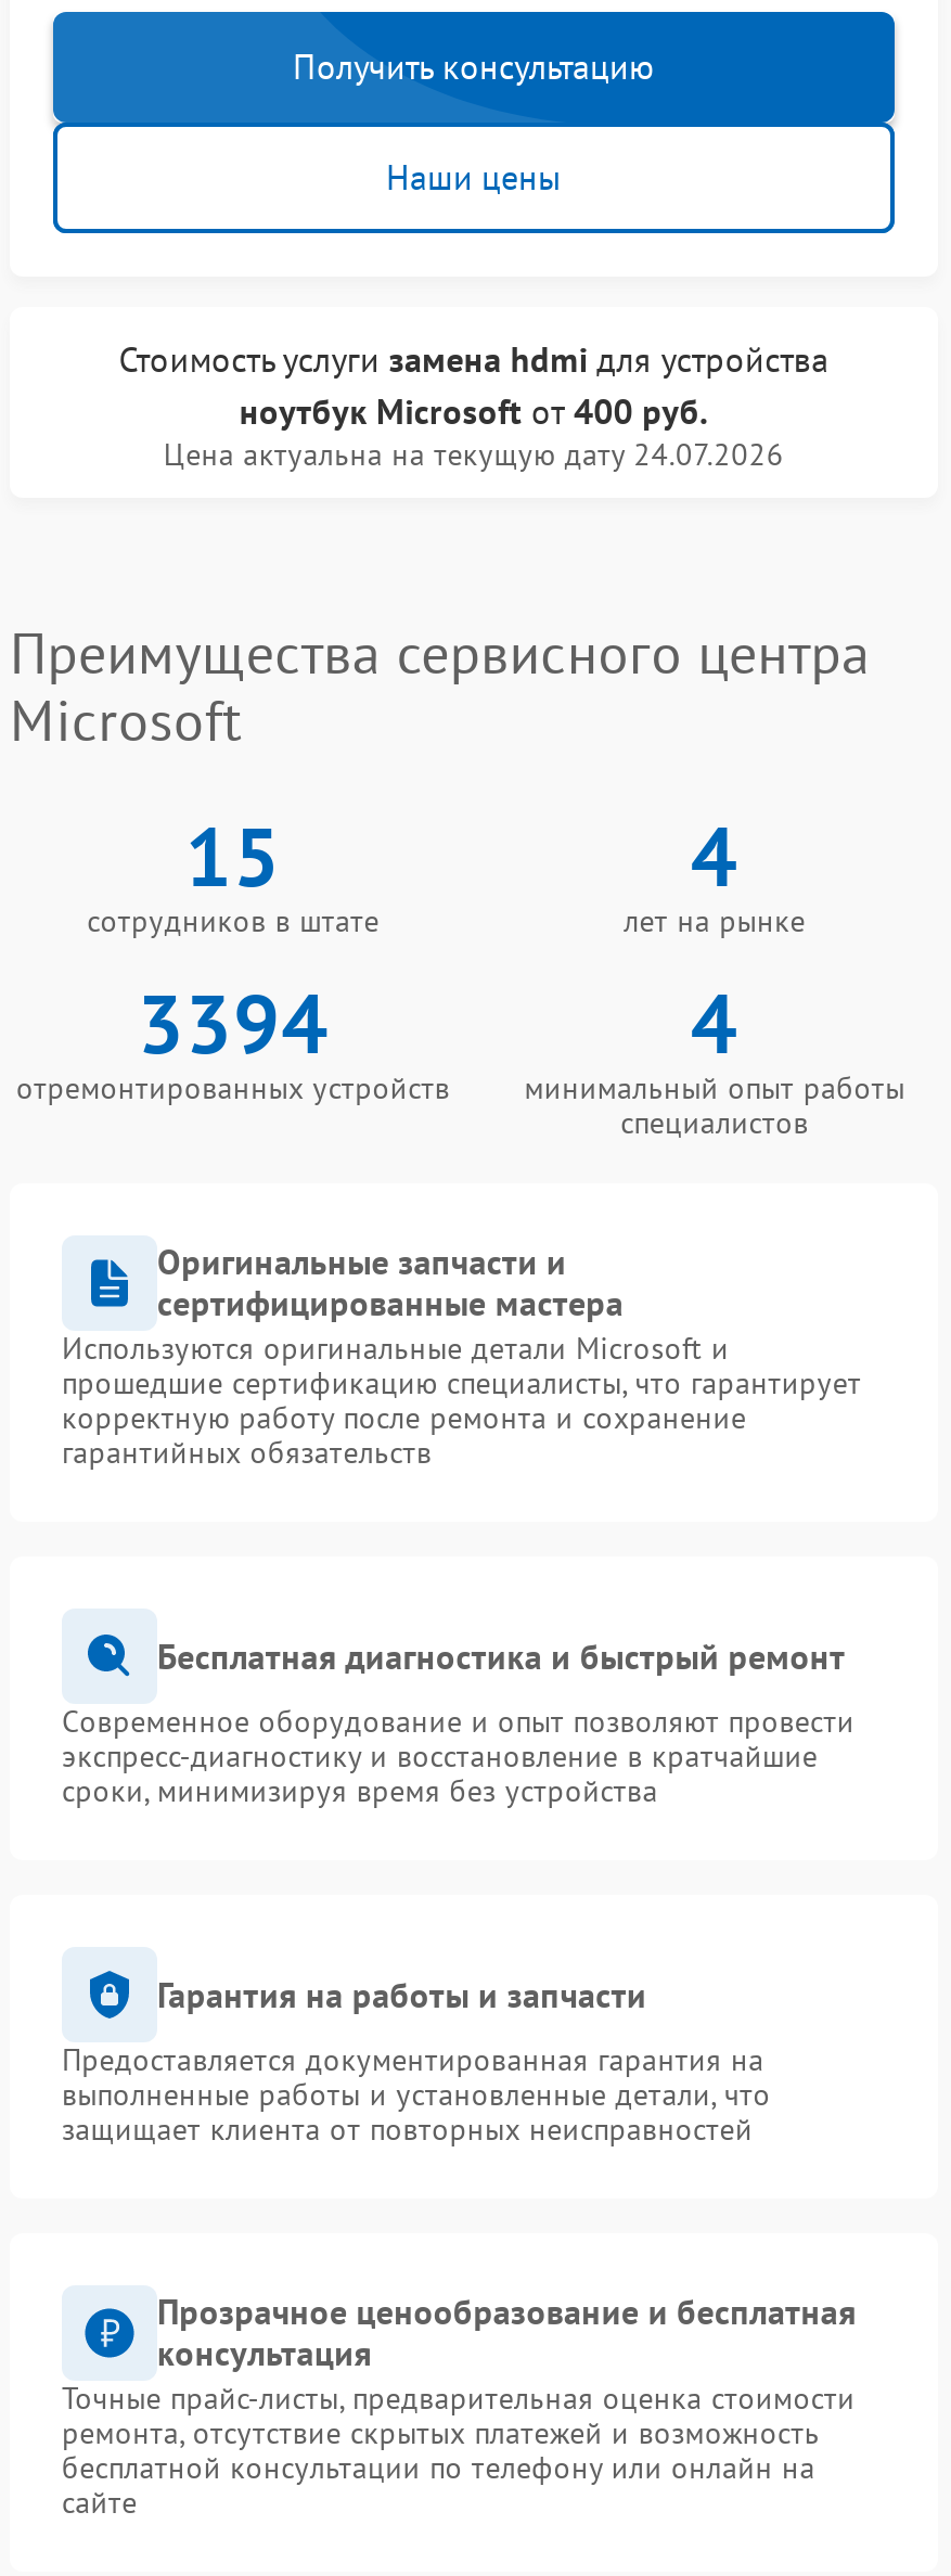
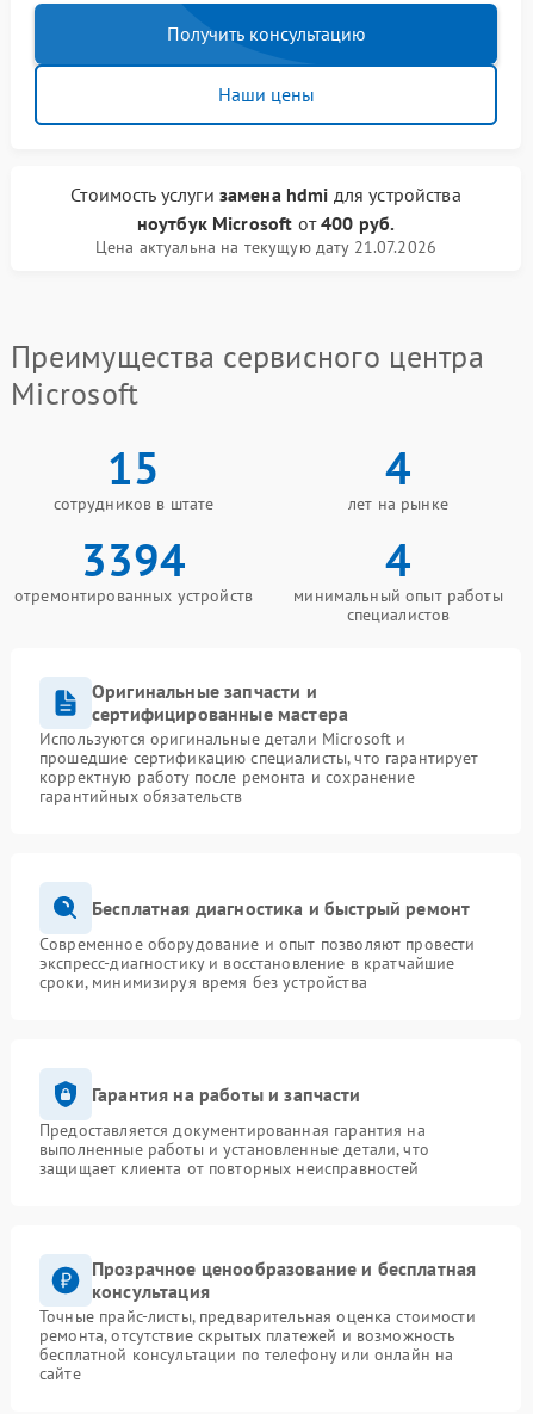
[164,436,784,475] Цена актуальна на текущую дату 24.07.2026 -> [95,237,437,258] Цена актуальна на текущую дату 21.07.2026

